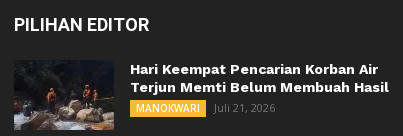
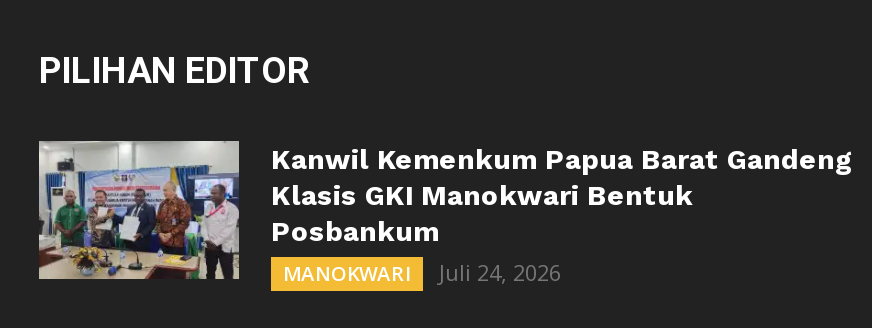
[13,60,389,131] [image] | Hari Keempat Pencarian Korban Air | Terjun Memti Belum Membuah Hasil -> [37,138,853,316] [image] | Kanwil Kemenkum Papua Barat Gandeng | Klasis GKI Manokwari Bentuk | Posbankum
[136,100,275,115] MANOKWARI Juli 21, 2026 -> [283,257,561,287] MANOKWARI Juli 24, 2026

